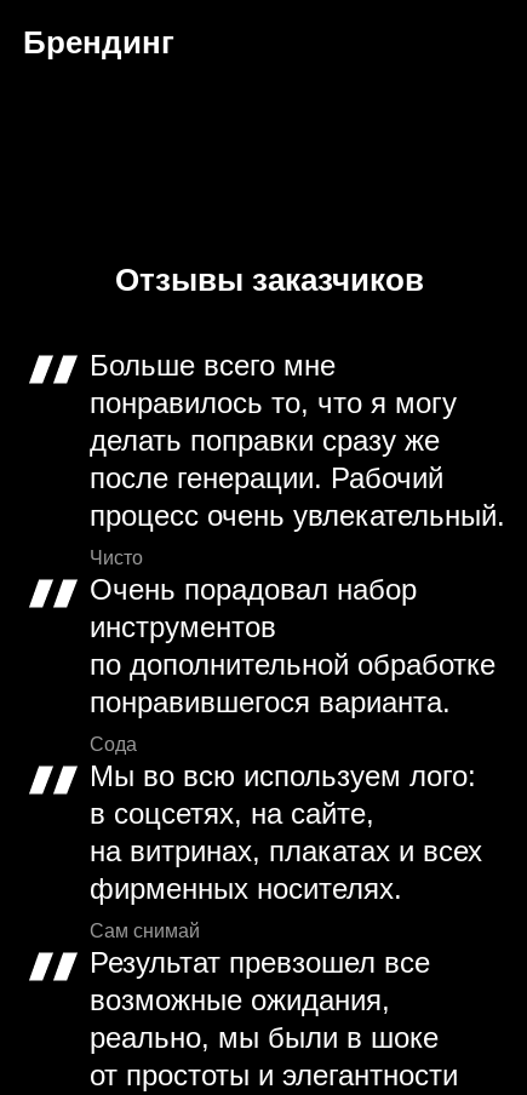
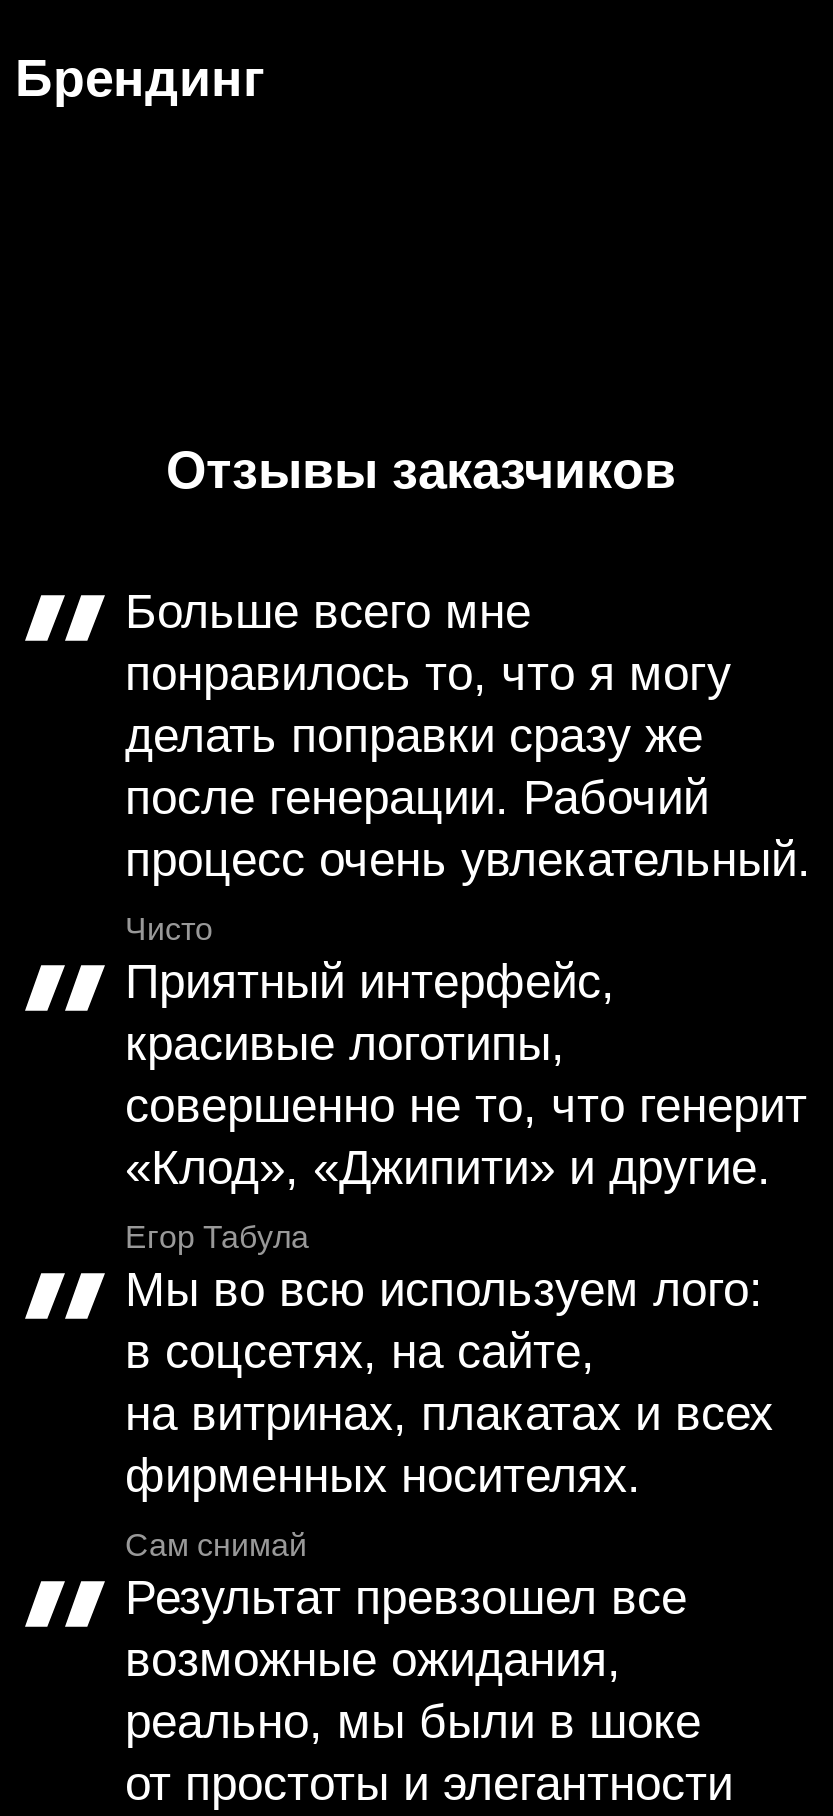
[90,573,496,719] Очень порадовал набор | инструментов | по дополнительной обработке | понравившегося варианта. -> [125,955,807,1195] Приятный интерфейс, | красивые логотипы, | совершенно не то, что генерит | «Клод», «Джипити» и другие.
[90,734,137,755] Сода -> [125,1221,309,1255] Егор Табула

